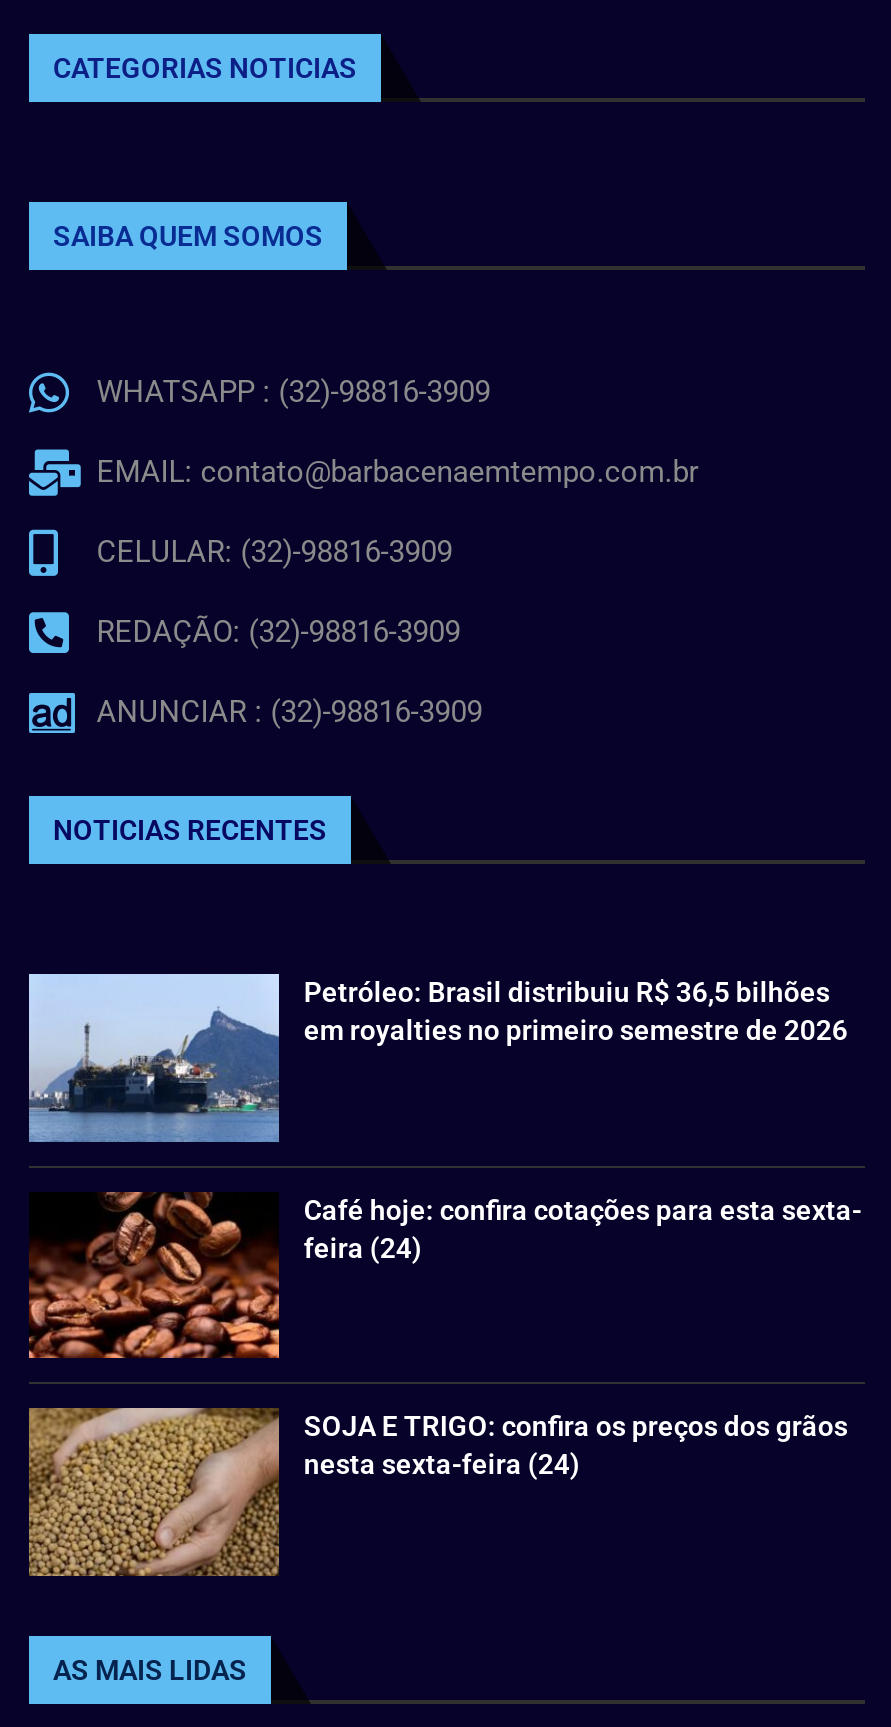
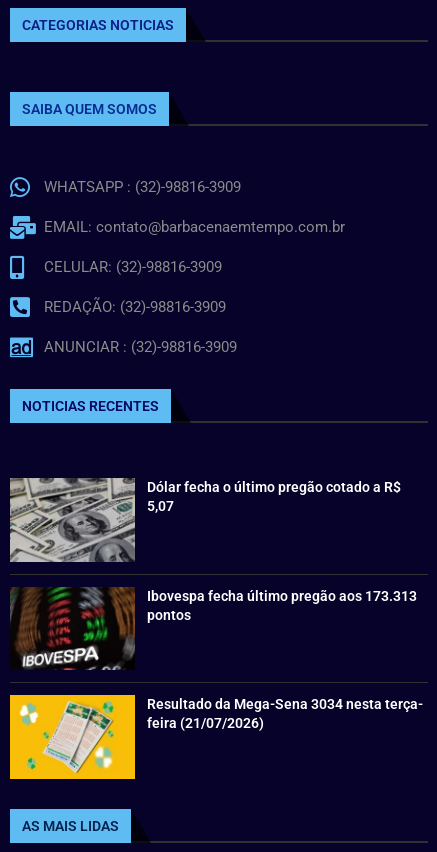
[27,972,848,1144] [image] | Petróleo: Brasil distribuiu R$ 36,5 bilhões | em royalties no primeiro semestre de 2026 -> [9,477,401,563] [image] | Dólar fecha o último pregão cotado a R$ | 5,07
[27,1190,862,1360] [image] | Café hoje: confira cotações para esta sexta- | feira (24) -> [10,586,417,671] [image] | Ibovespa fecha último pregão aos 173.313 | pontos
[27,1406,848,1578] [image] | SOJA E TRIGO: confira os preços dos grãos | nesta sexta-feira (24) -> [10,694,423,780] [image] | Resultado da Mega-Sena 3034 nesta terça- | feira (21/07/2026)

